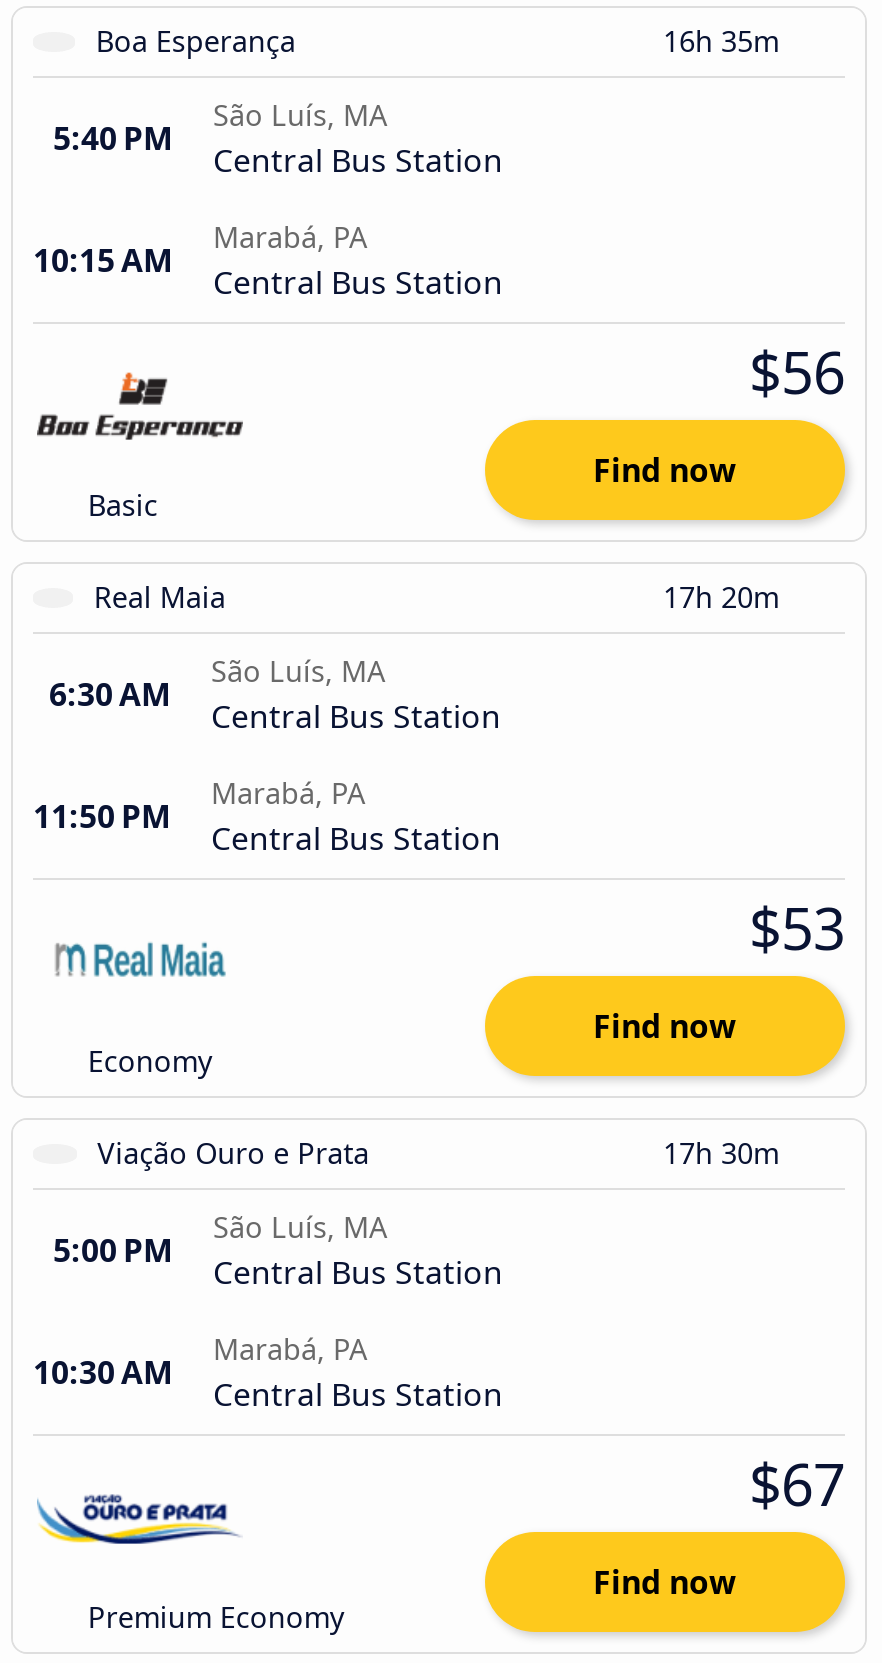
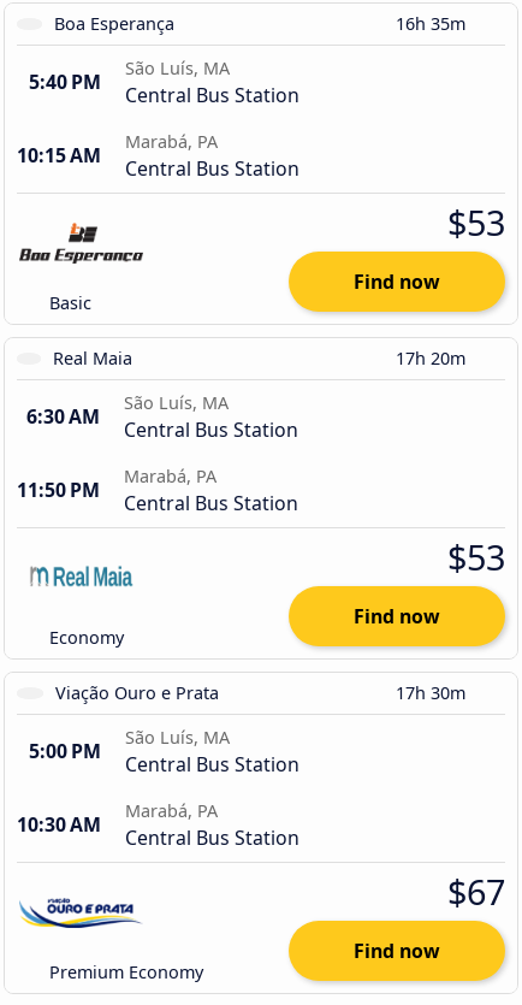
[749,332,845,410] $56 -> [447,199,505,246] $53

